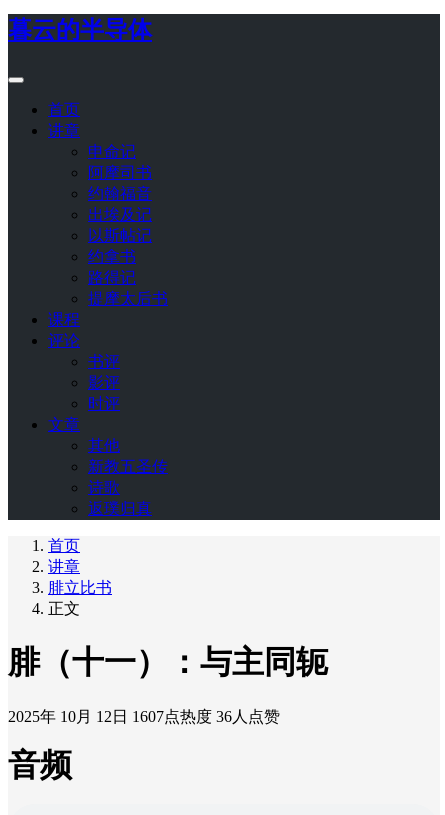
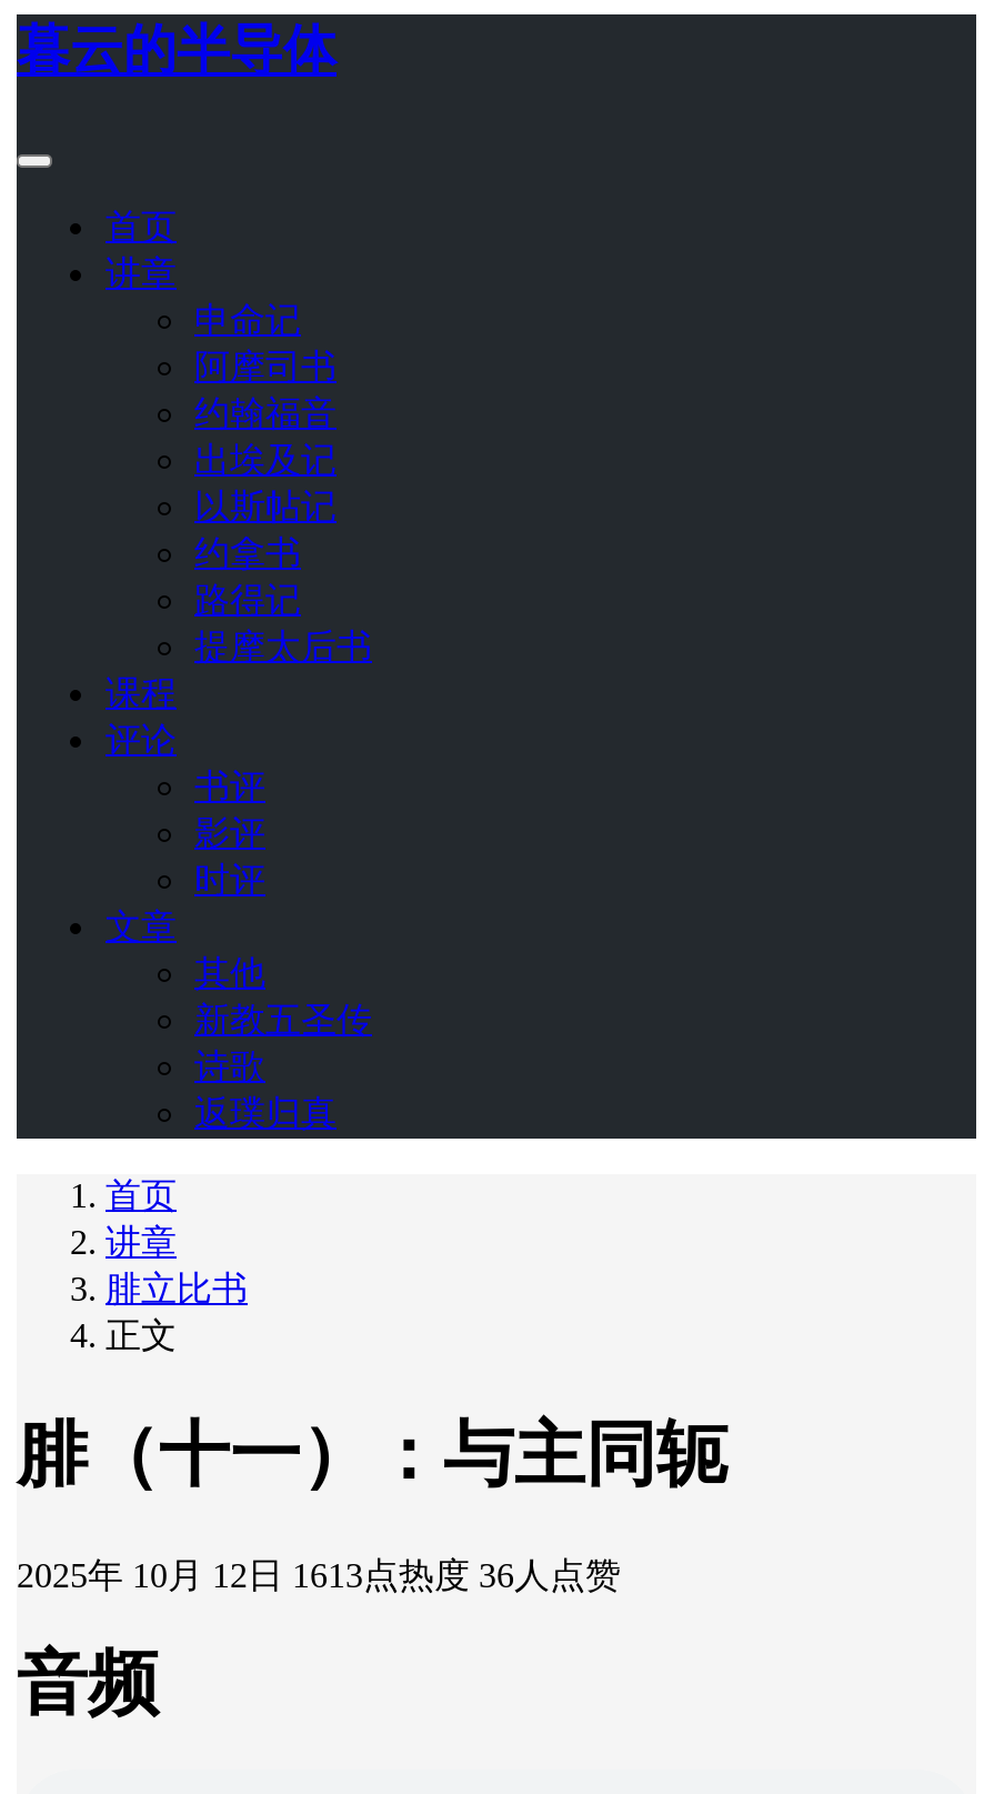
[8,708,280,725] 2025年 10月 12日 1607点热度 36人点赞 -> [17,1556,621,1593] 2025年 10月 12日 1613点热度 36人点赞

